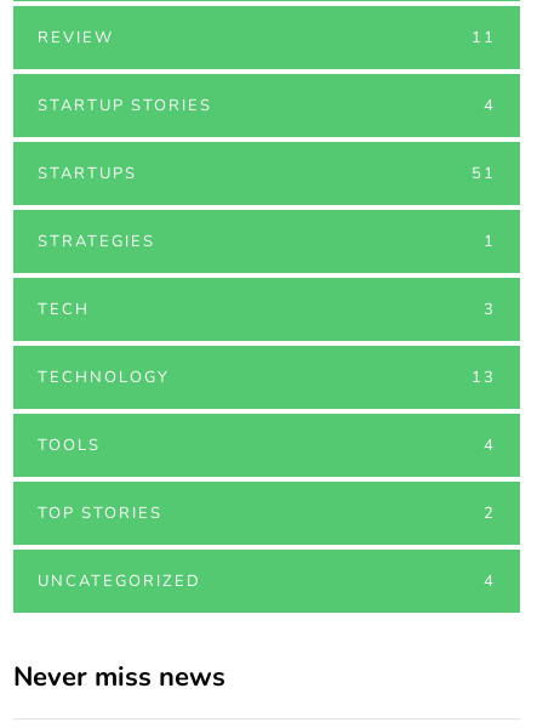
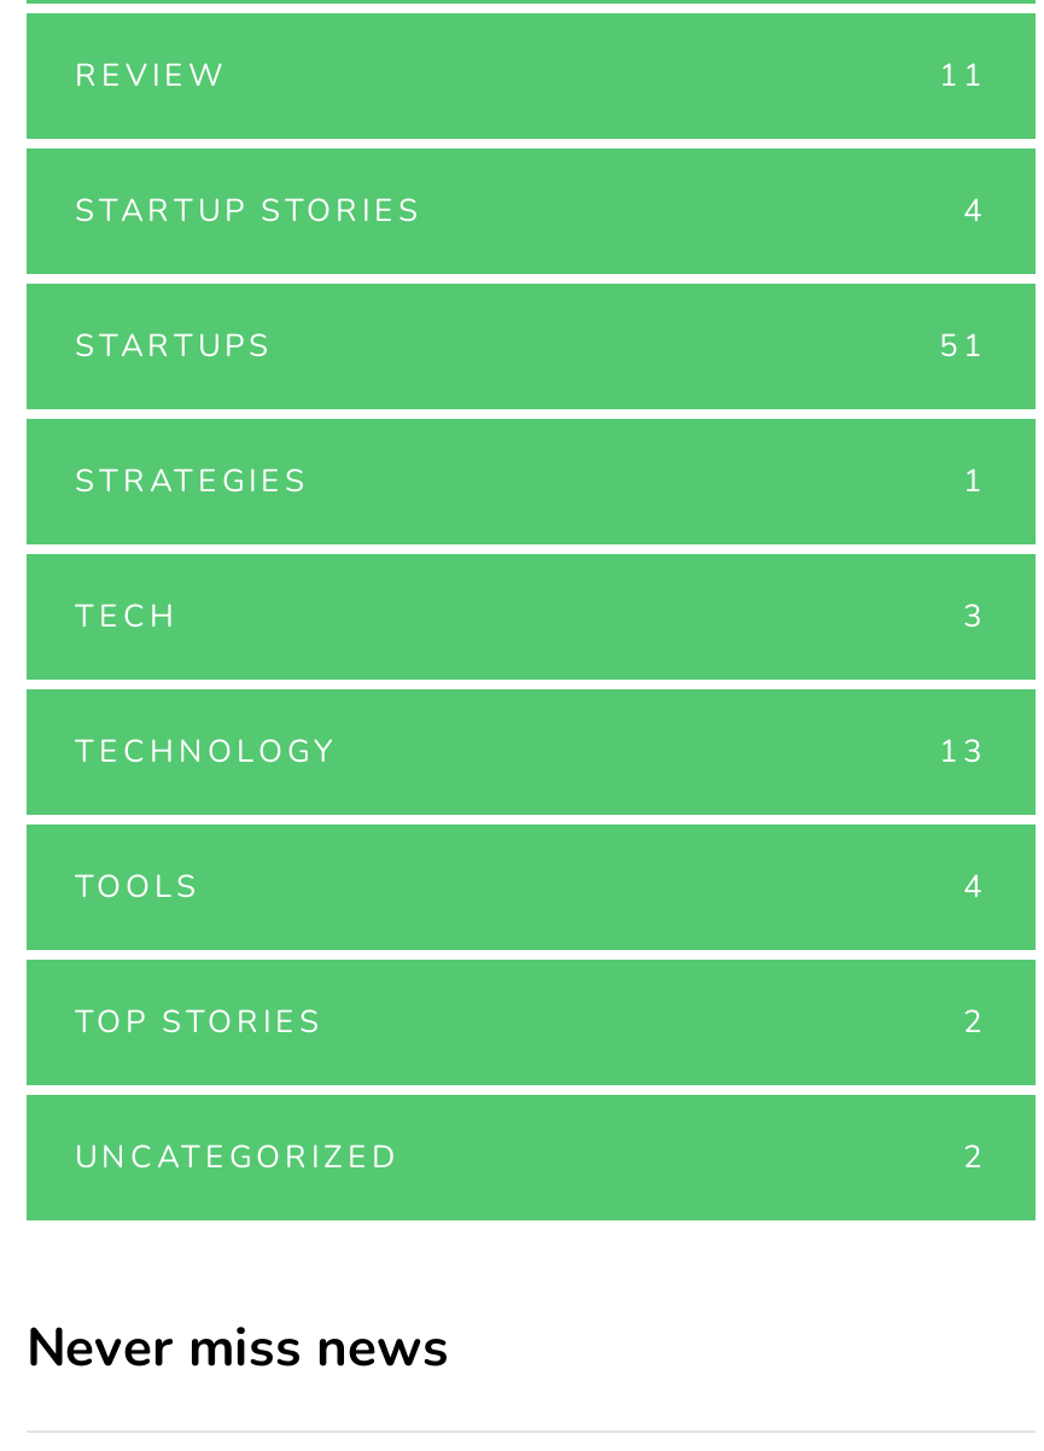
[484,570,496,592] 4 -> [963,1134,987,1178] 2

